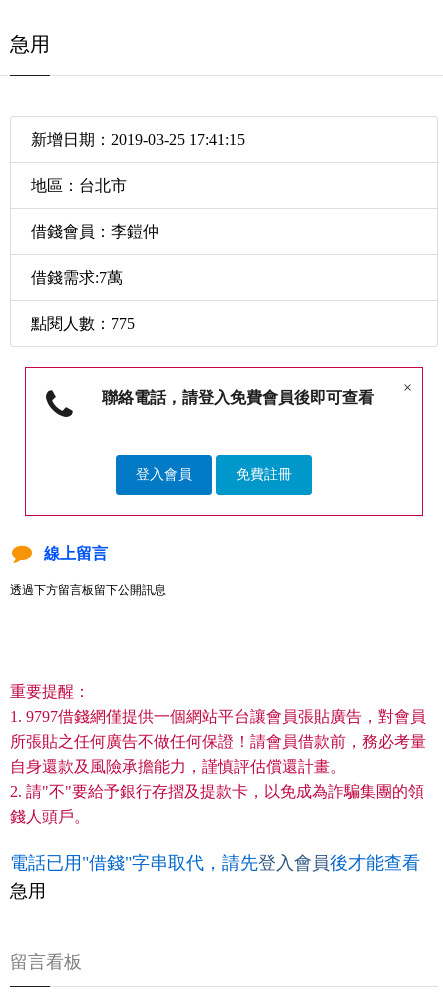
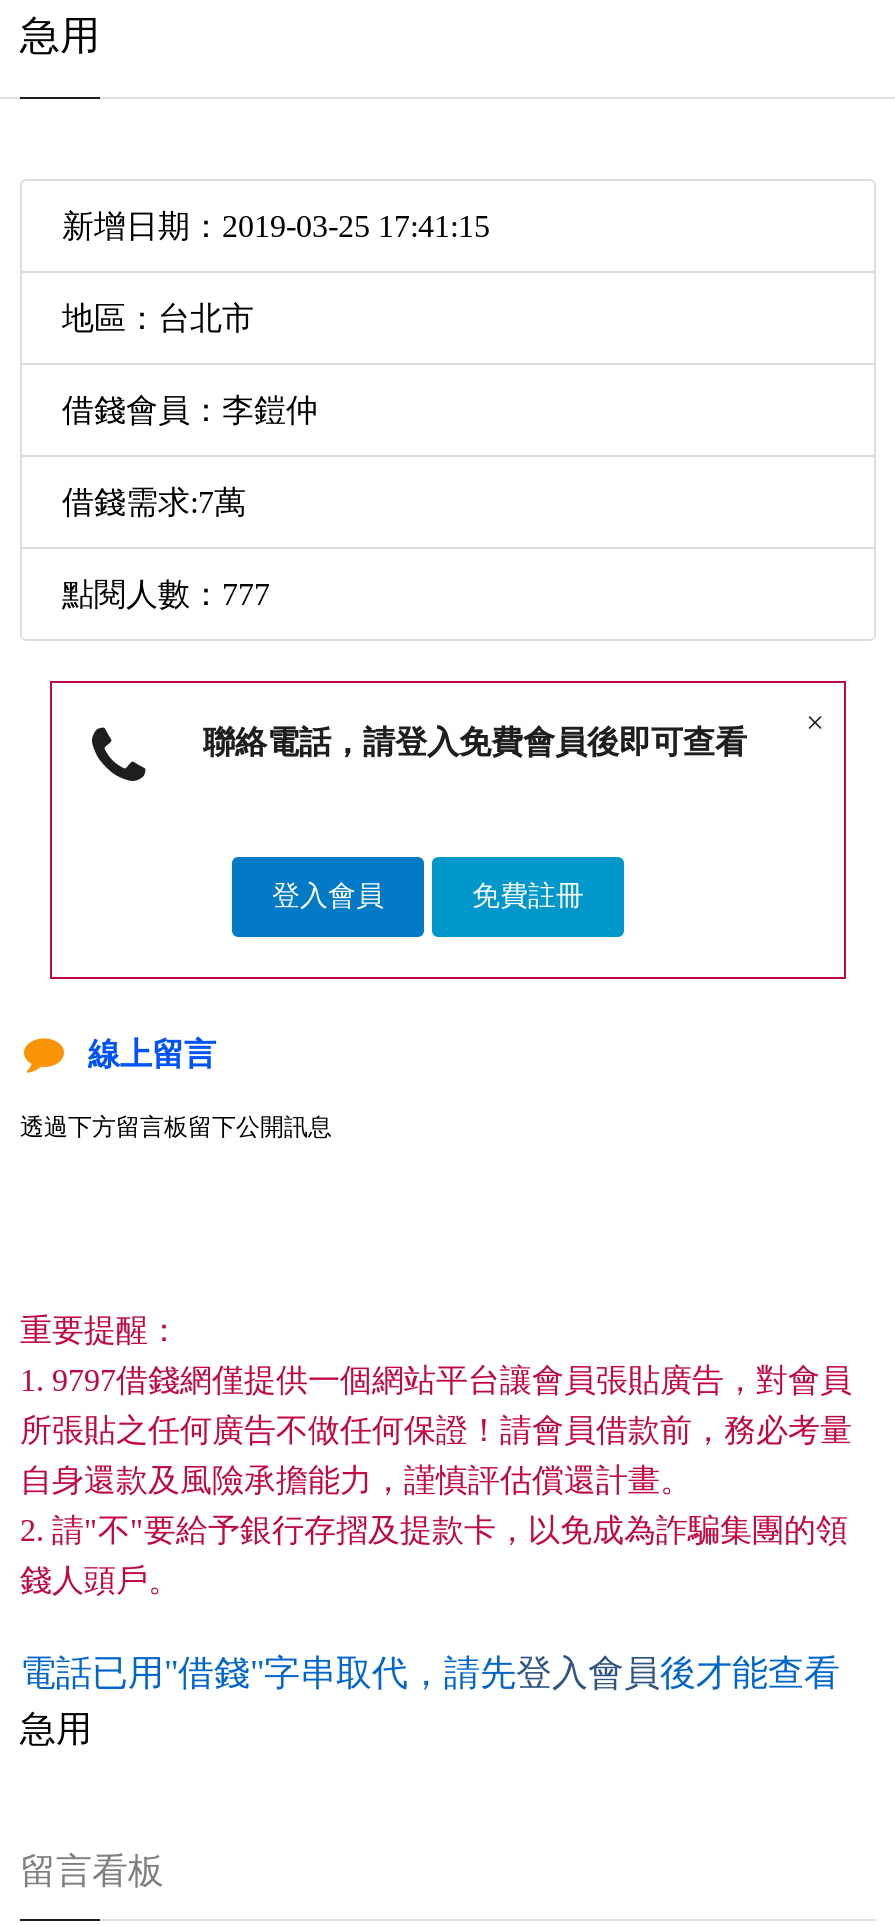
[31,315,135,332] 點閱人數：775 -> [62,577,270,611] 點閱人數：777

